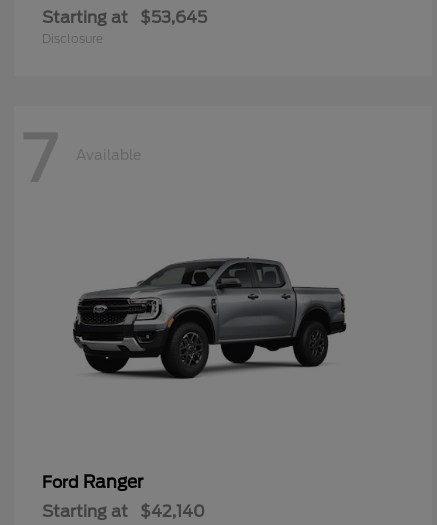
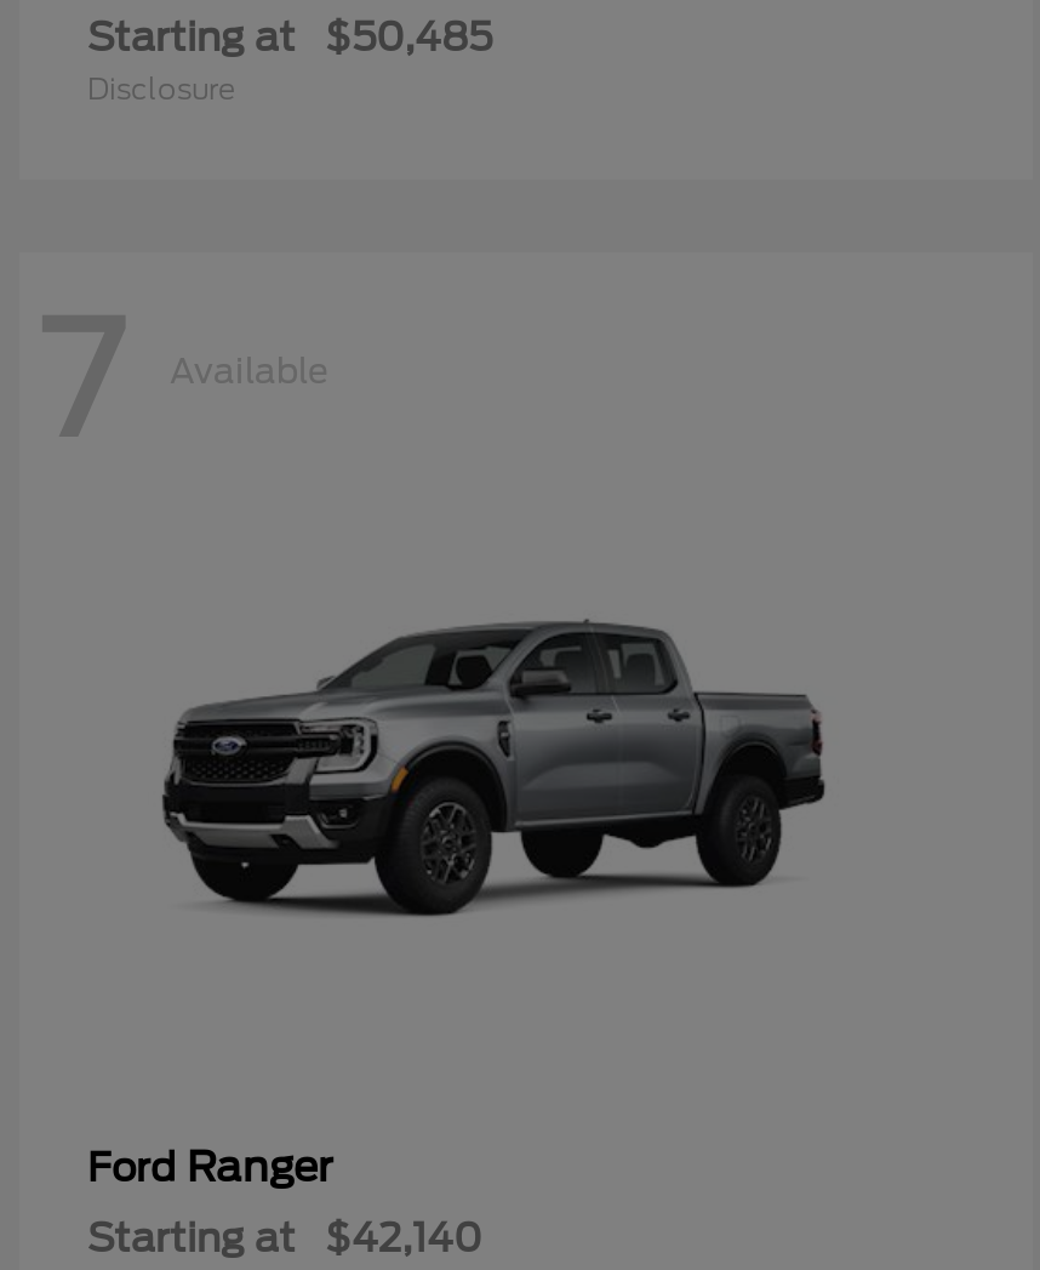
[42,8,207,27] Starting at $53,645 -> [87,16,492,62] Starting at $50,485

